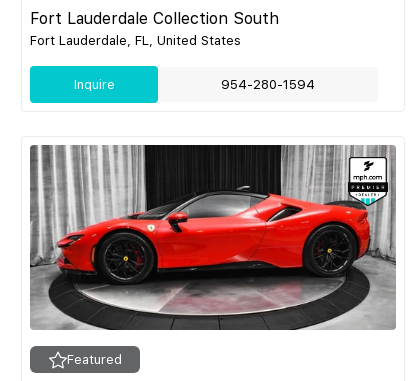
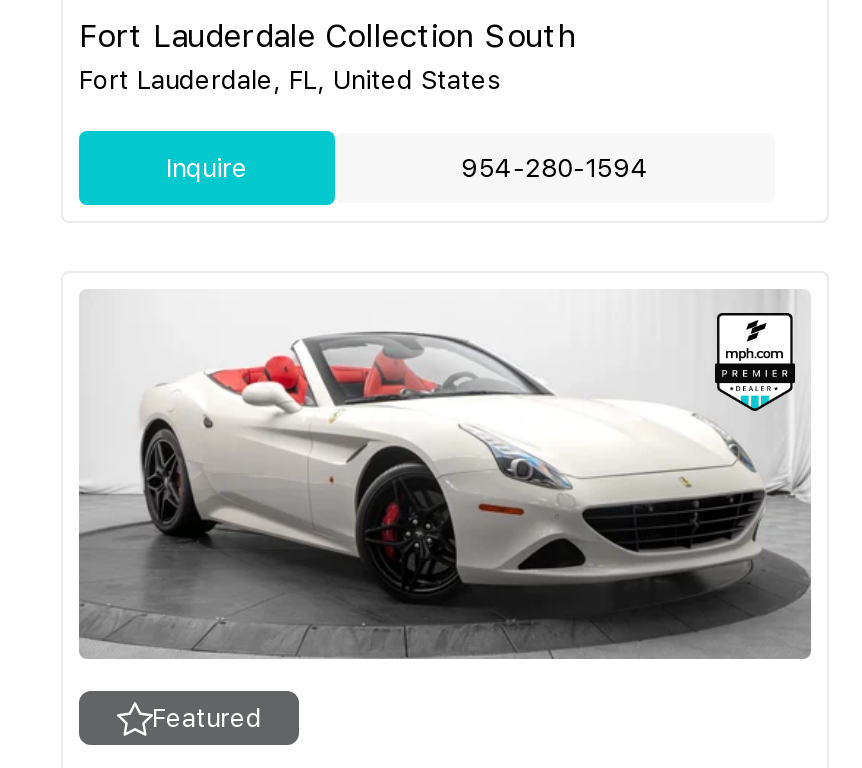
[30,144,396,330] [image] -> [81,289,809,659] [image]

